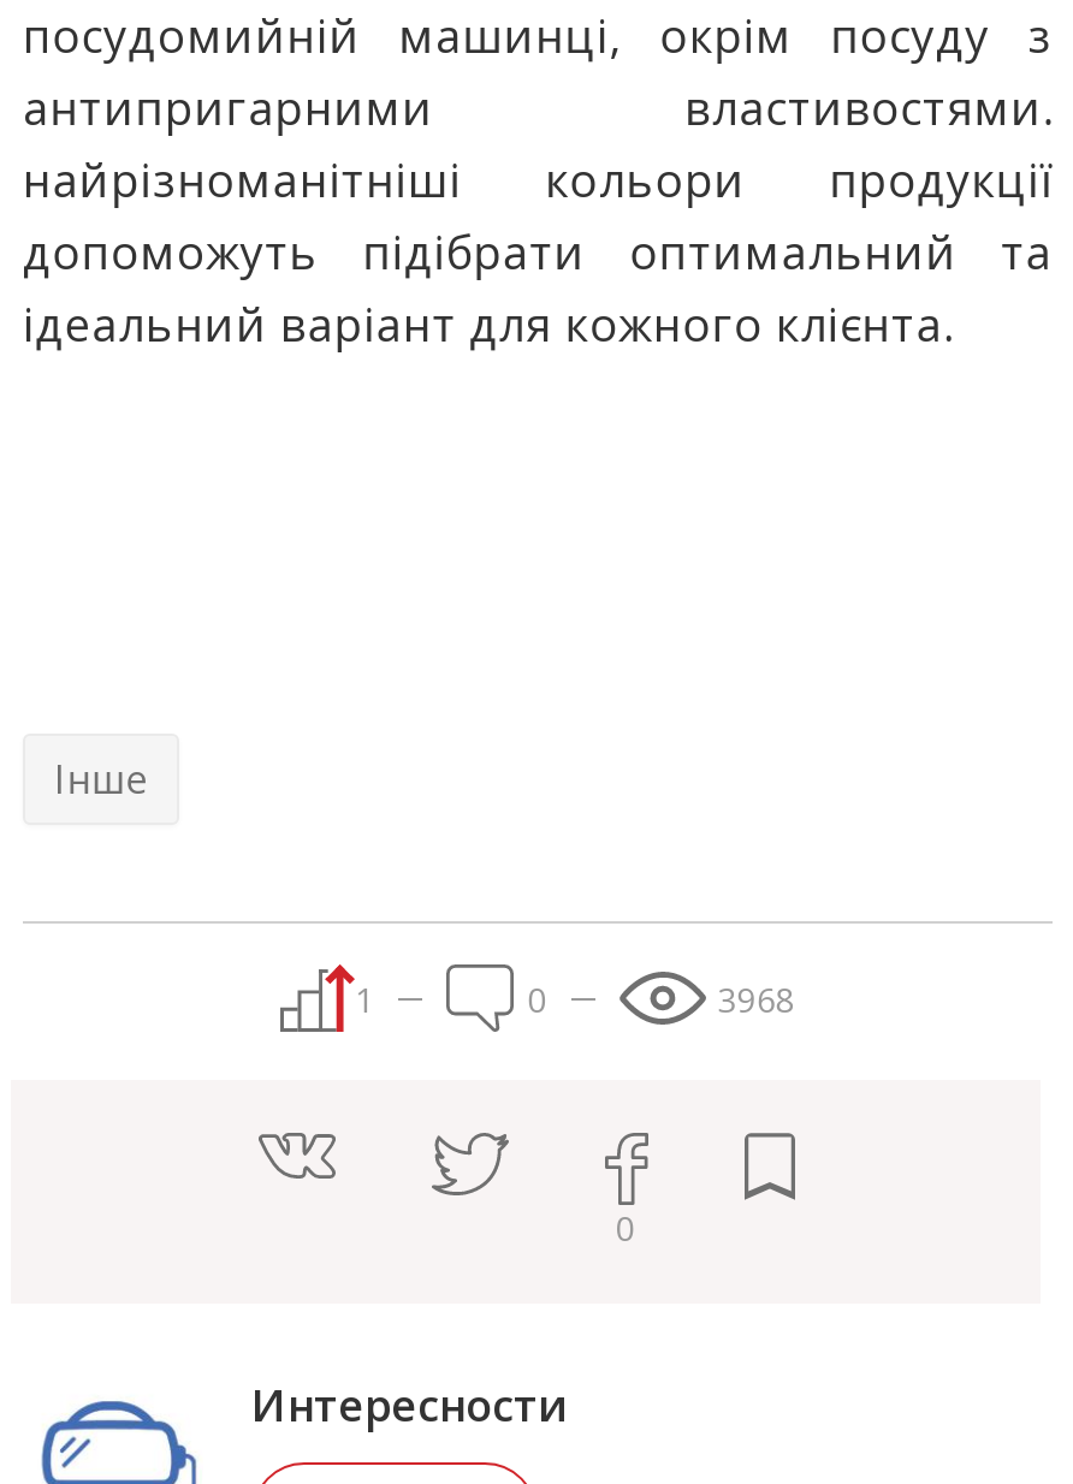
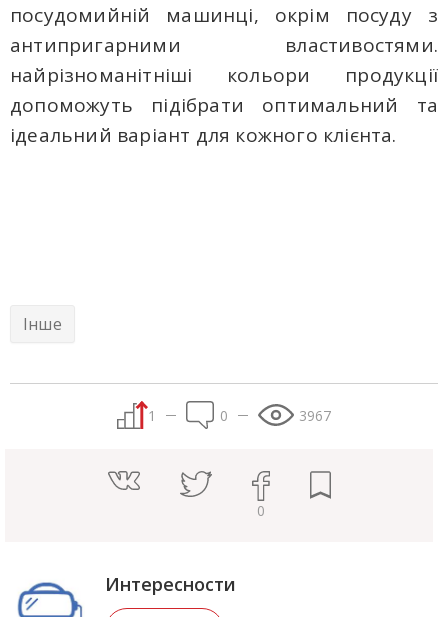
[718,976,795,1021] 3968 -> [299,406,331,425] 3967

